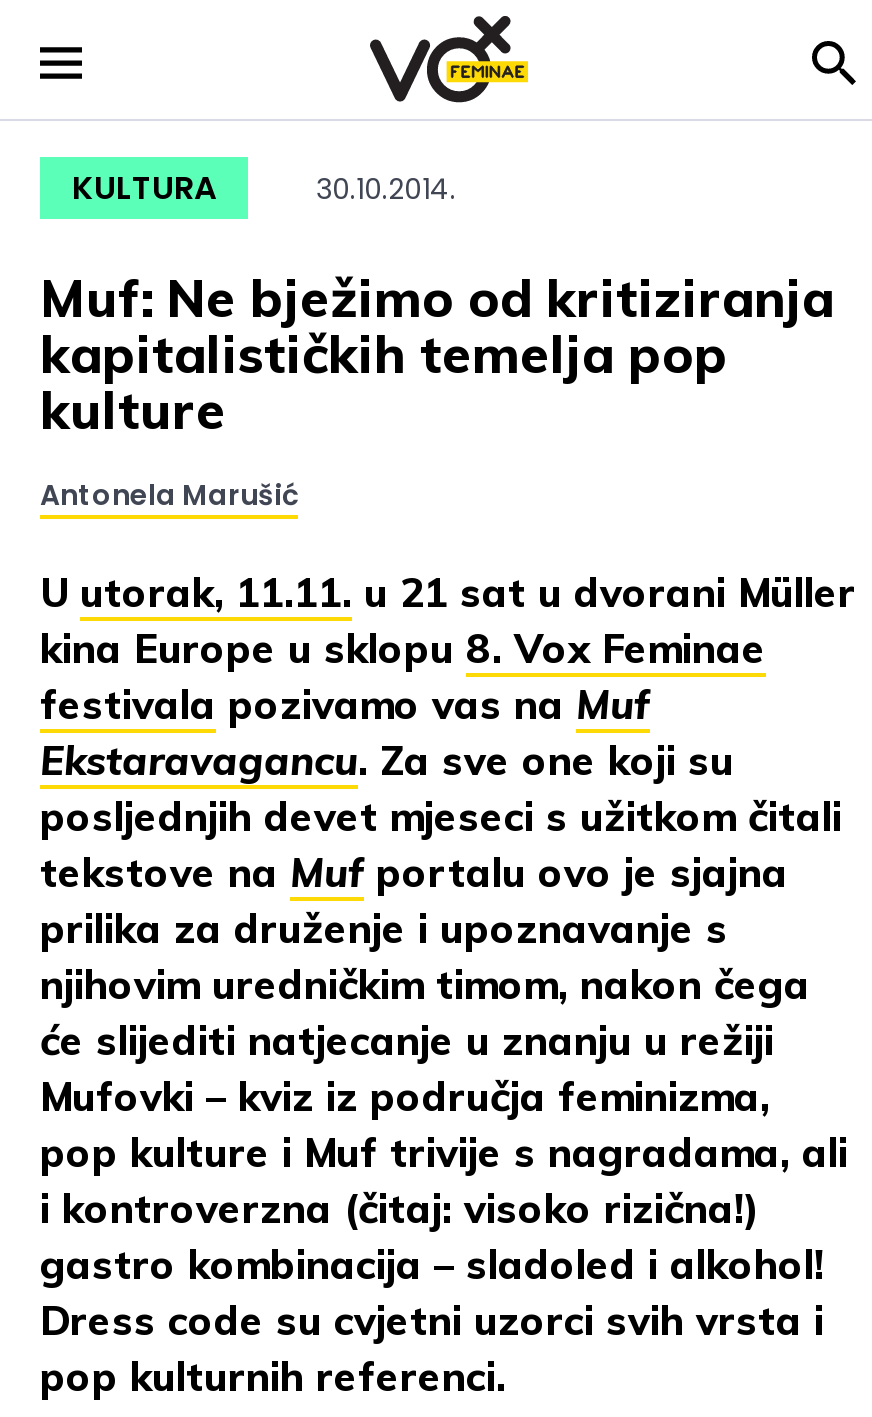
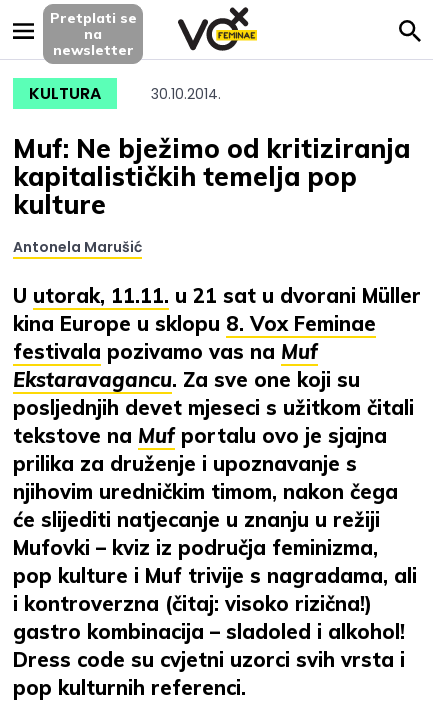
none -> [49,9,136,59] Pretplati se | na | newsletter

